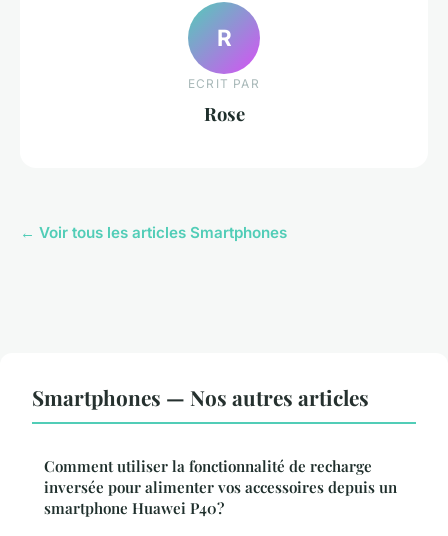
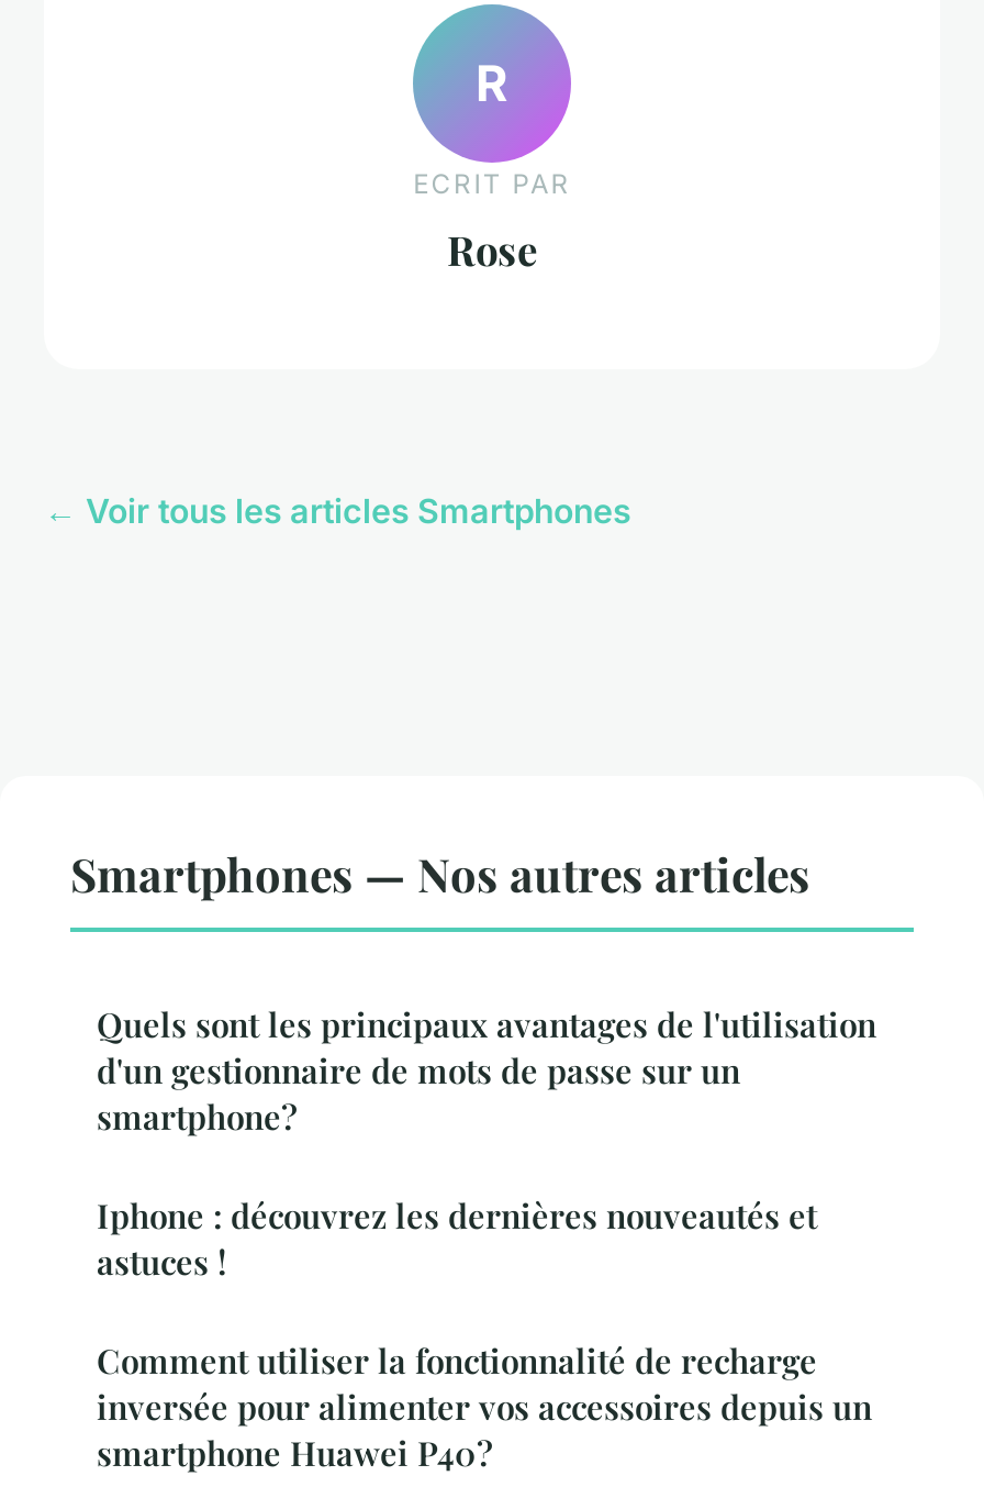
none -> [97,1002,876,1283] Quels sont les principaux avantages de l'utilisation | d'un gestionnaire de mots de passe sur un | smartphone? | Iphone : découvrez les dernières nouveautés et | astuces !

